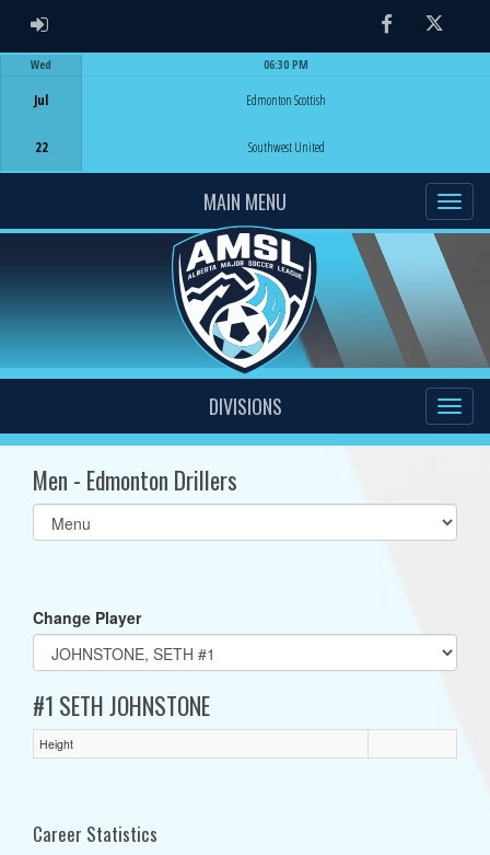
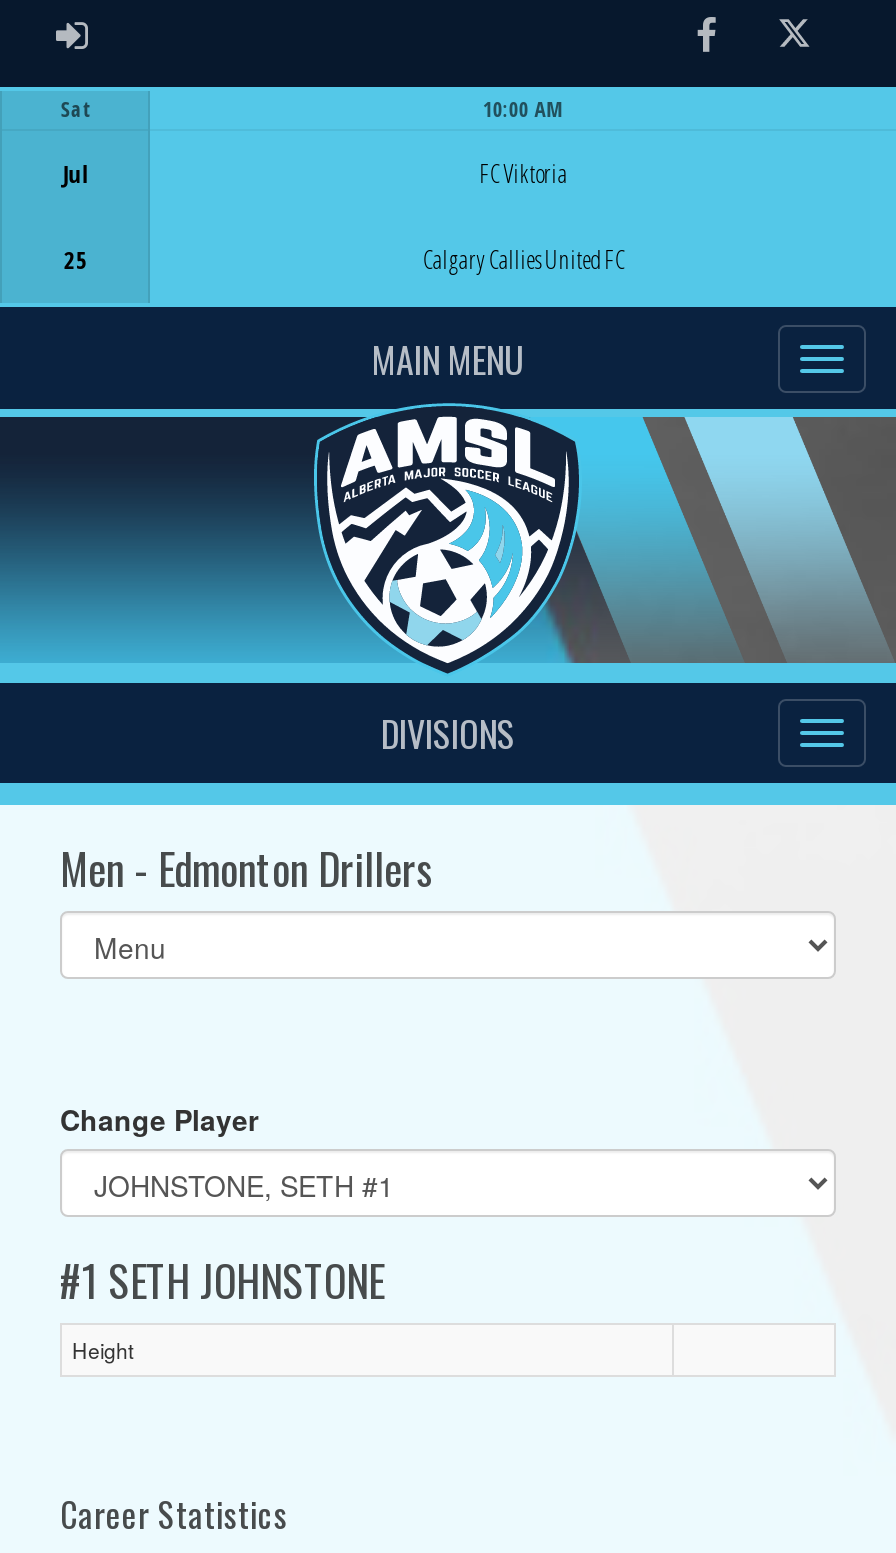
[31,57,52,72] Wed -> [60,95,90,123] Sat
[264,57,309,72] 06:30 PM -> [482,95,564,123] 10:00 AM
[246,91,326,108] Edmonton Scottish -> [479,157,567,191] FC Viktoria
[35,138,48,155] 22 -> [63,243,87,275] 25
[248,138,325,155] Southwest United -> [422,243,624,277] Calgary Callies United FC

